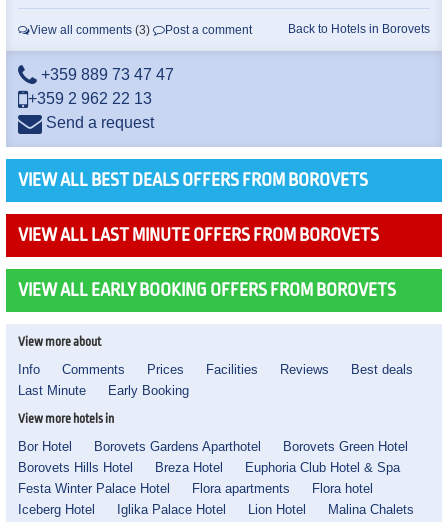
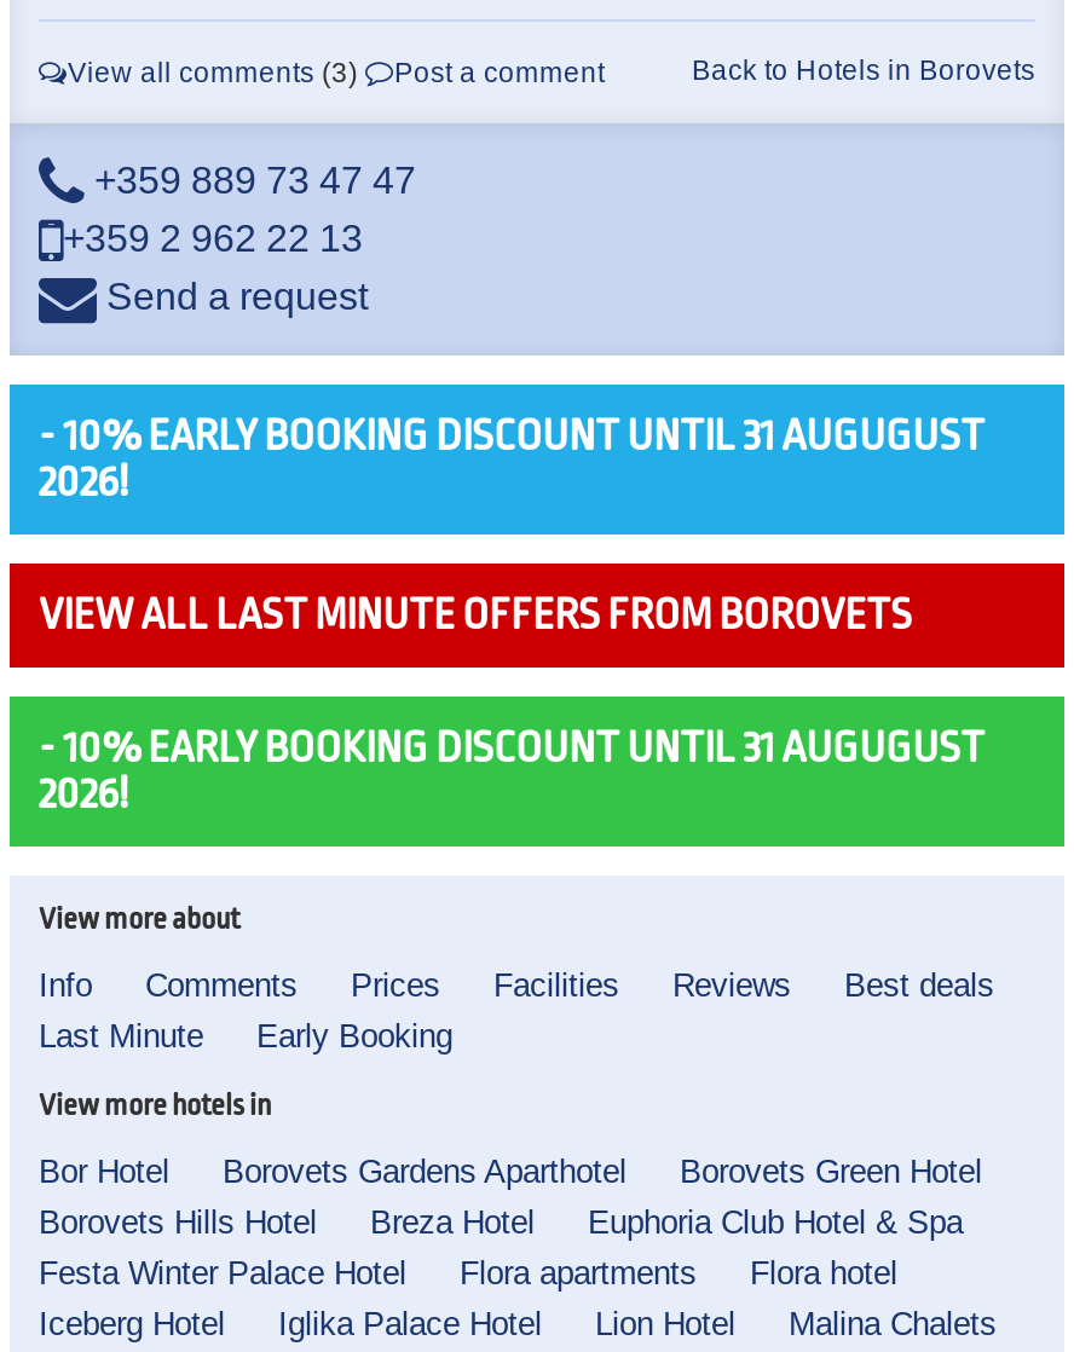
[18,171,368,190] VIEW ALL BEST DEALS OFFERS FROM BOROVETS -> [39,413,984,505] - 10% EARLY BOOKING DISCOUNT UNTIL 31 AUGUGUST | 2026!
[18,281,396,300] VIEW ALL EARLY BOOKING OFFERS FROM BOROVETS -> [39,725,984,817] - 10% EARLY BOOKING DISCOUNT UNTIL 31 AUGUGUST | 2026!

